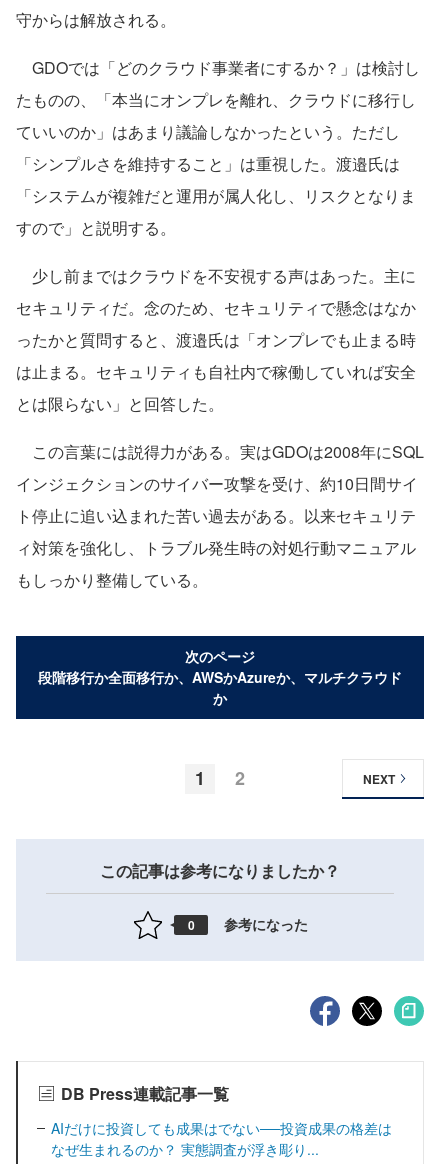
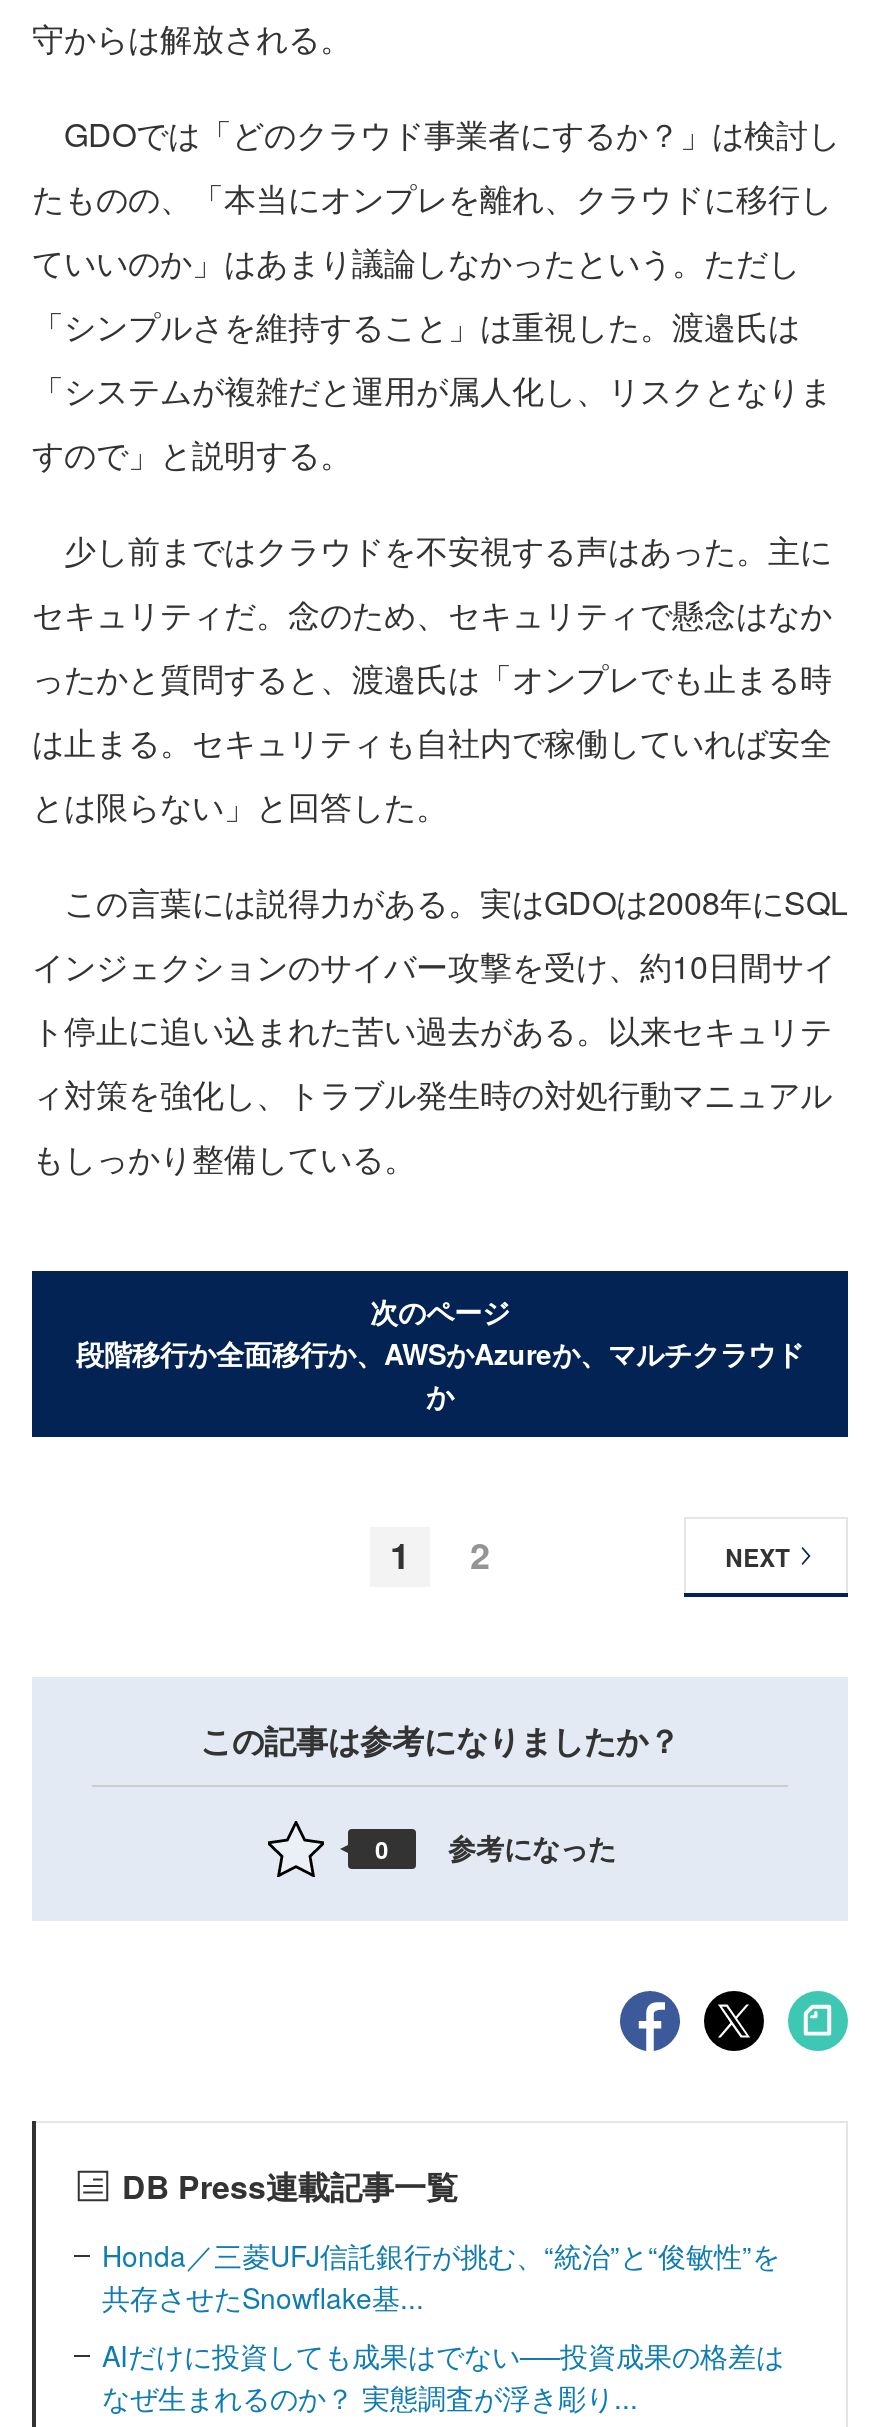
none -> [102,2234,780,2316] Honda／三菱UFJ信託銀行が挑む、“統治”と“俊敏性”を | 共存させたSnowflake基...

